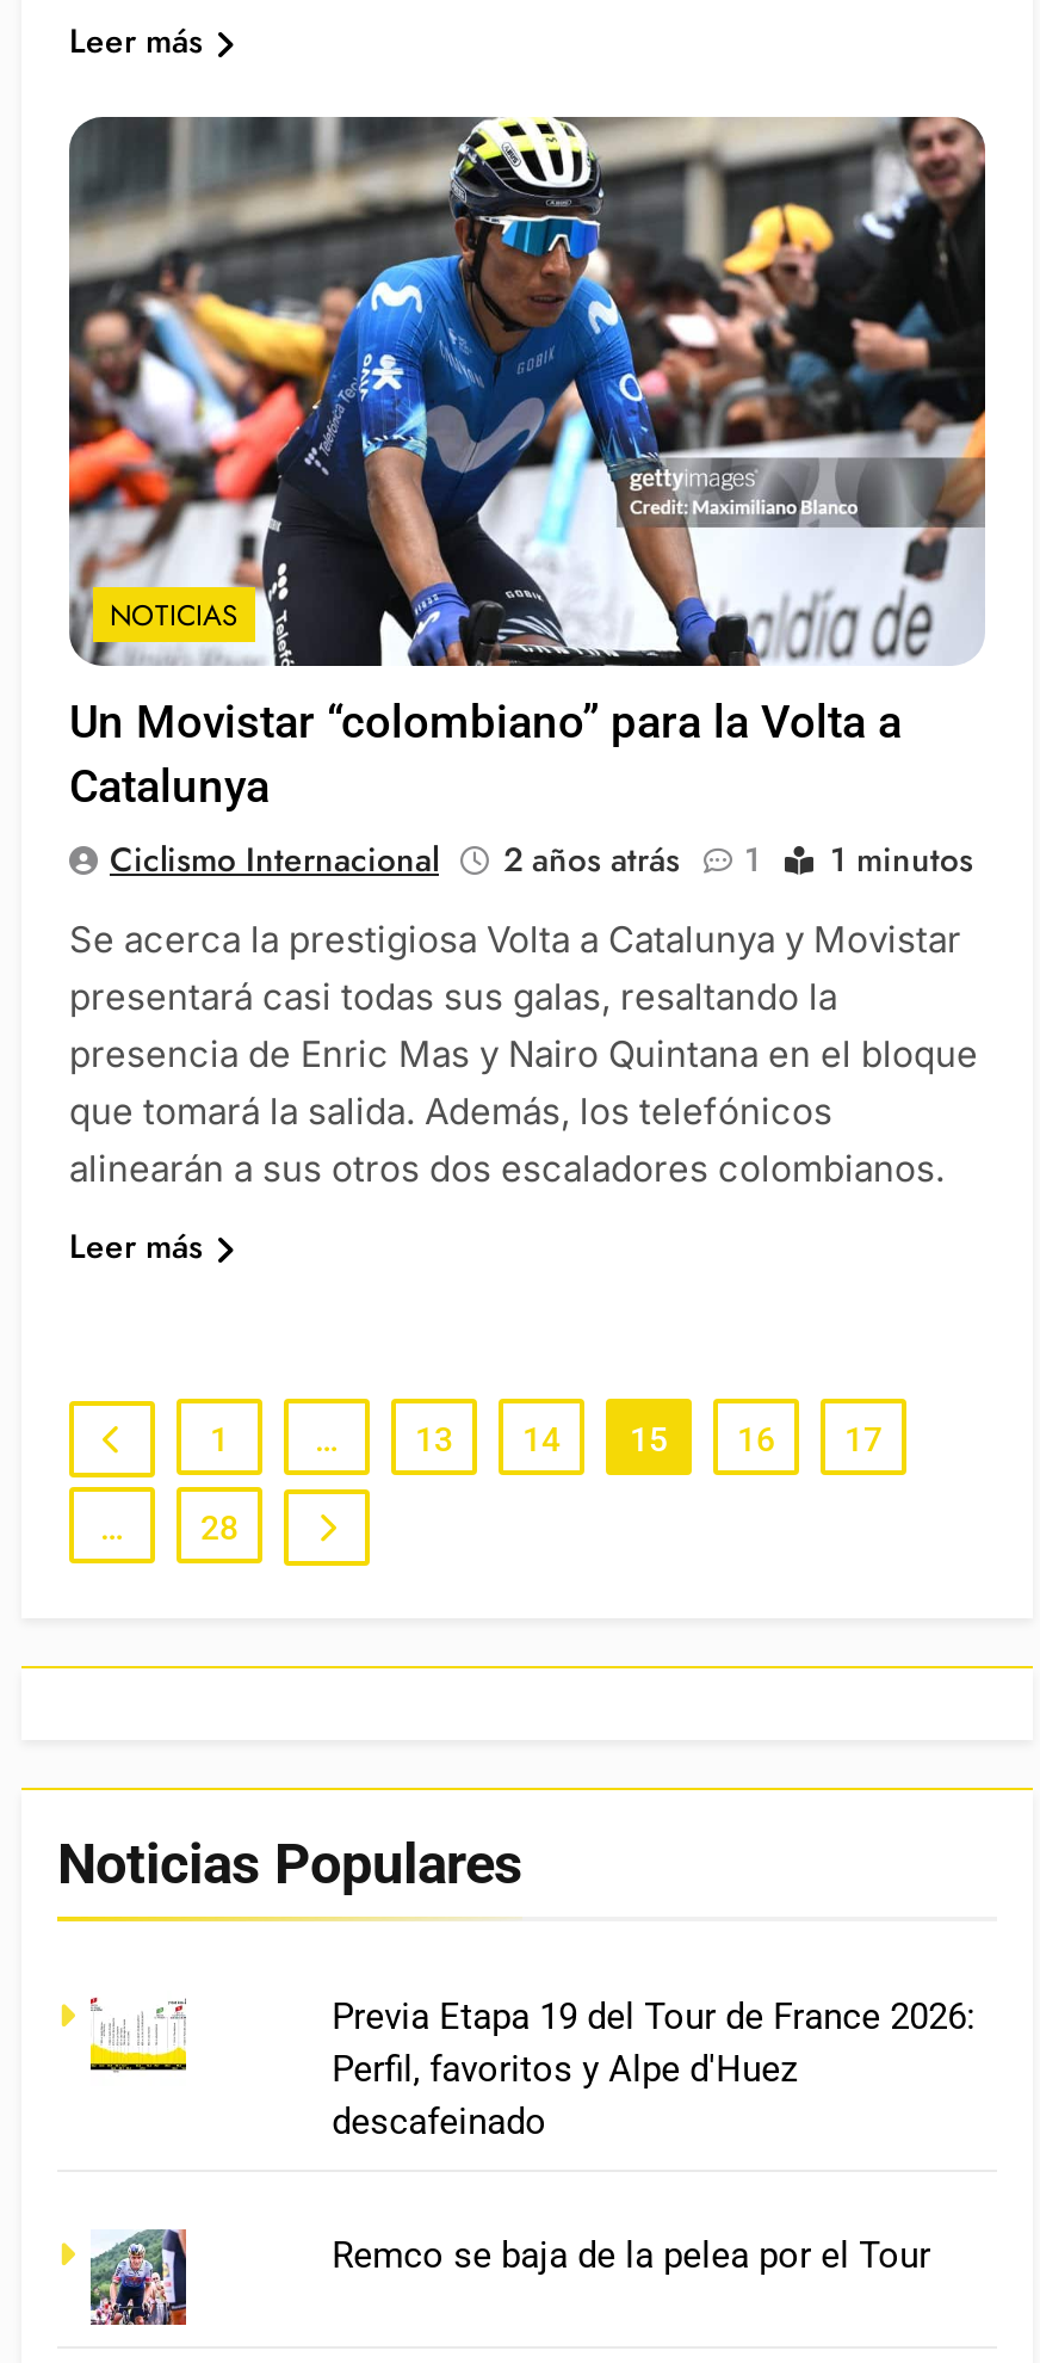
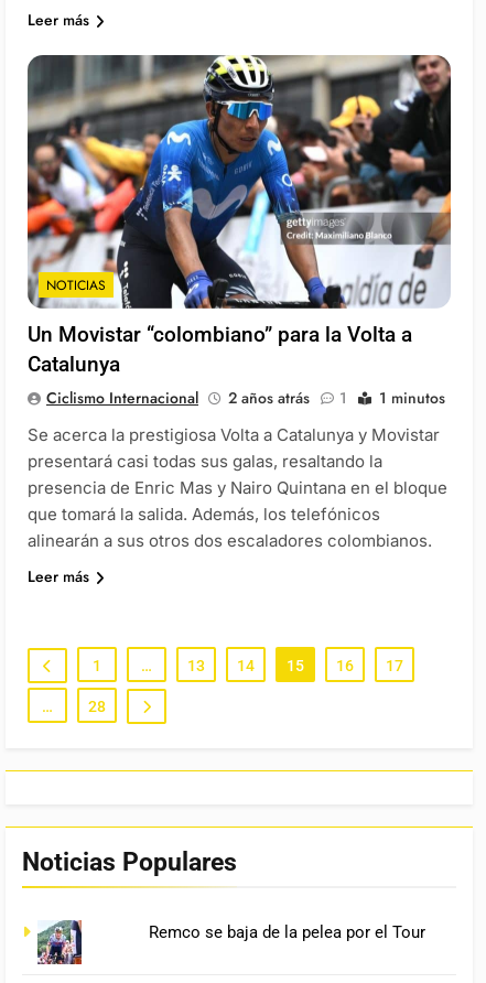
[88,1995,188,2074] [image] -> none
[332,1996,976,2144] Previa Etapa 19 del Tour de France 2026: | Perfil, favoritos y Alpe d'Huez | descafeinado -> none

